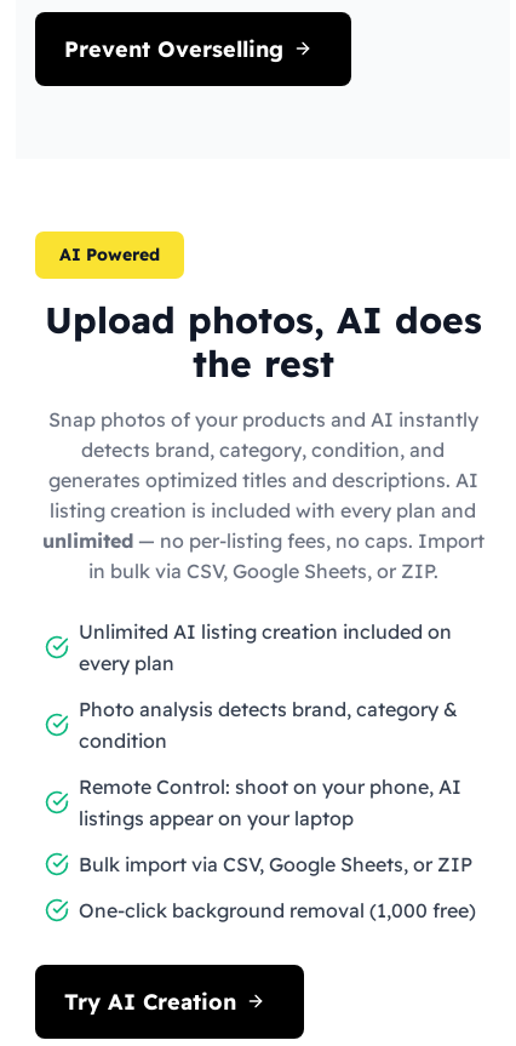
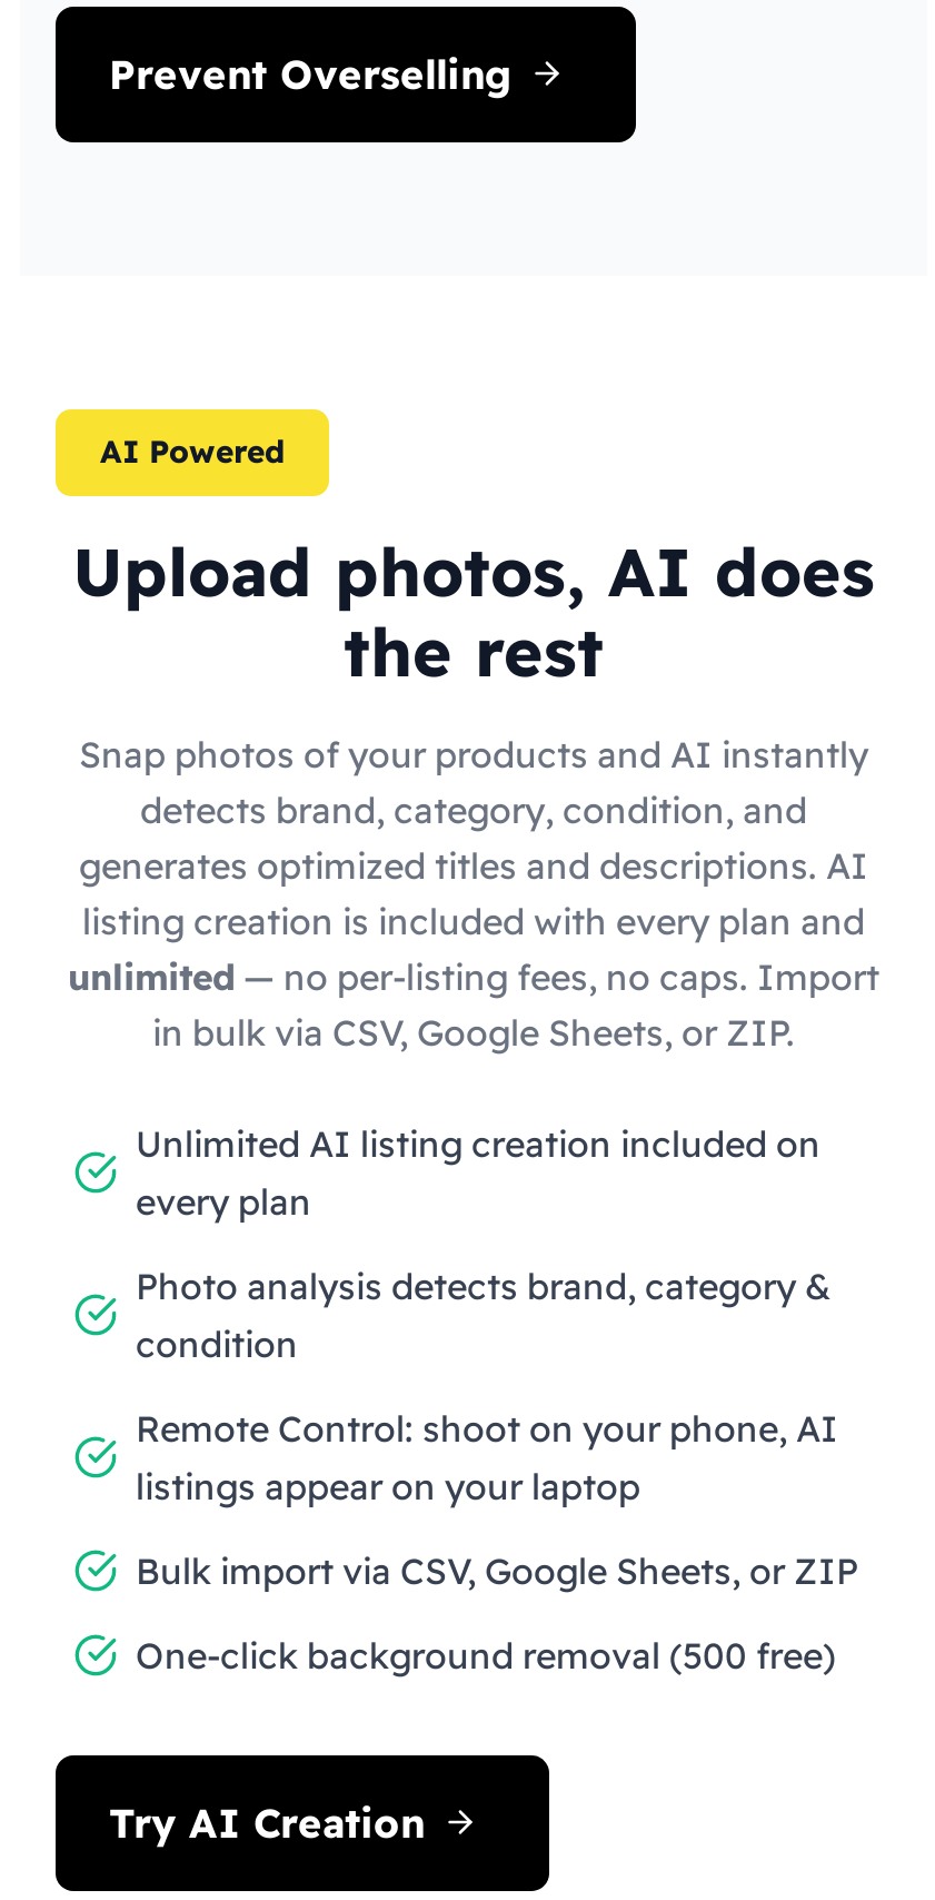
[79,898,476,922] One-click background removal (1,000 free) -> [136,1633,836,1677] One-click background removal (500 free)

